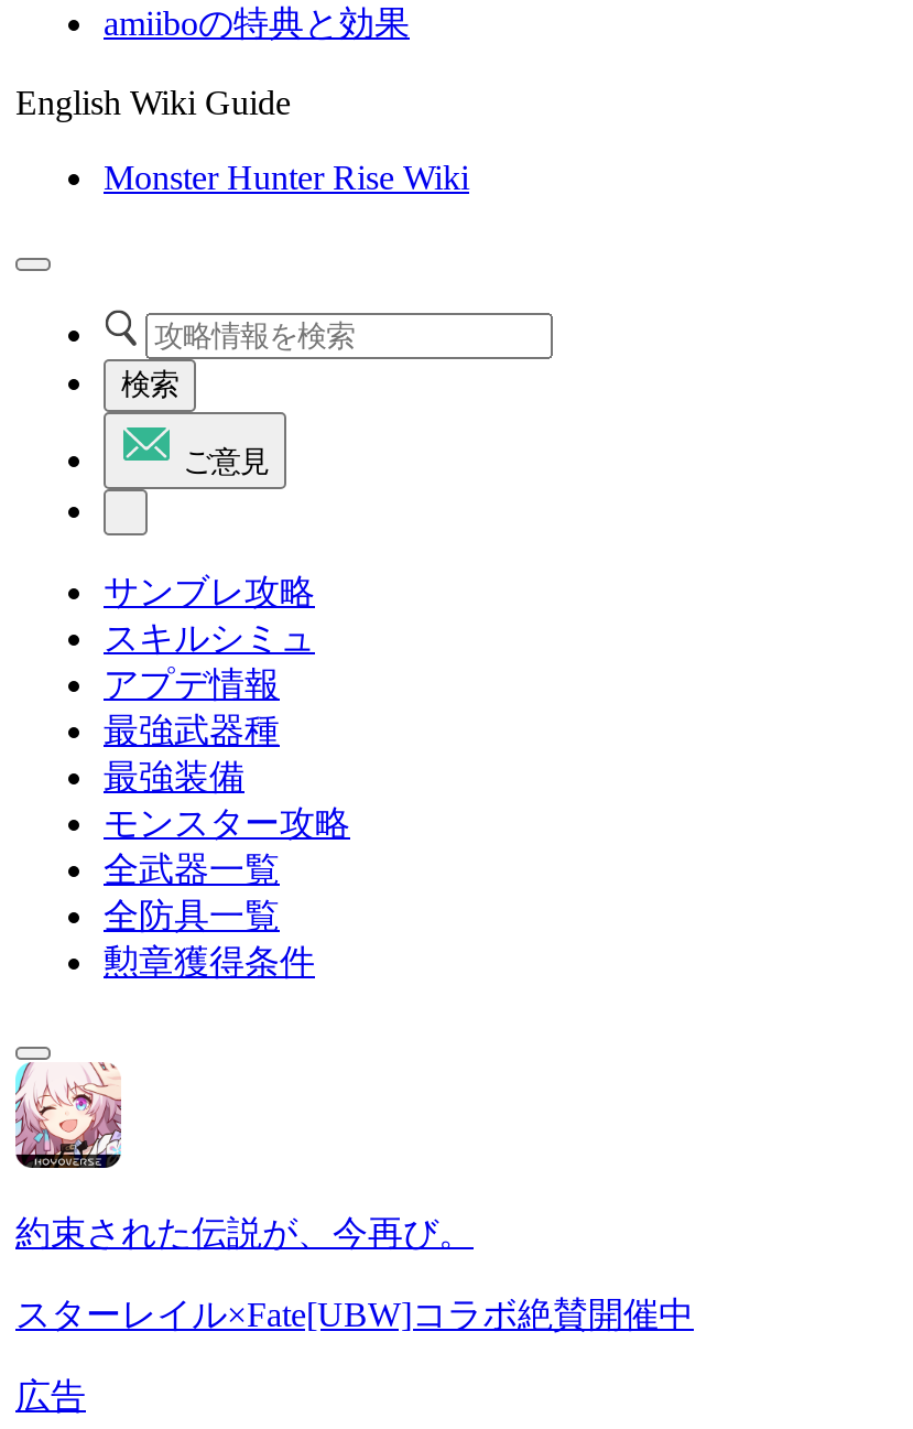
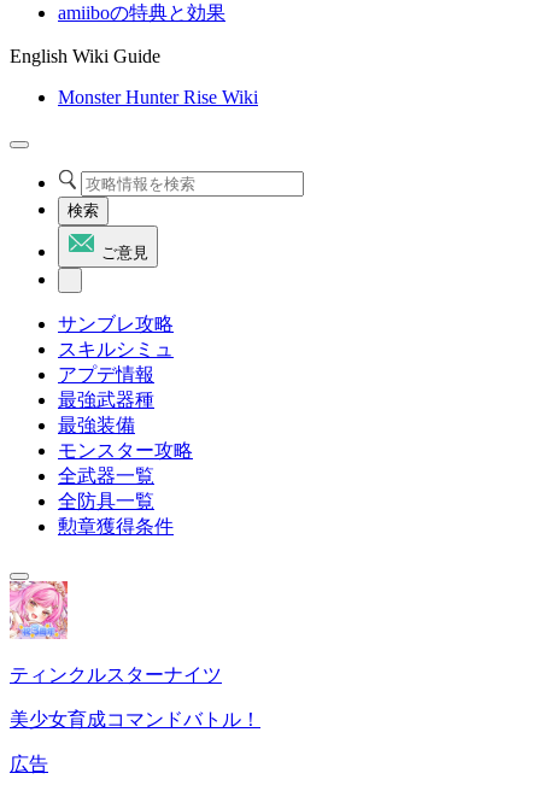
[13,1060,474,1252] [image] | 約束された伝説が、今再び。 -> [8,580,222,685] [image] | ティンクルスターナイツ
[15,1296,694,1333] スターレイル×Fate[UBW]コラボ絶賛開催中 -> [10,709,260,730] 美少女育成コマンドバトル！

